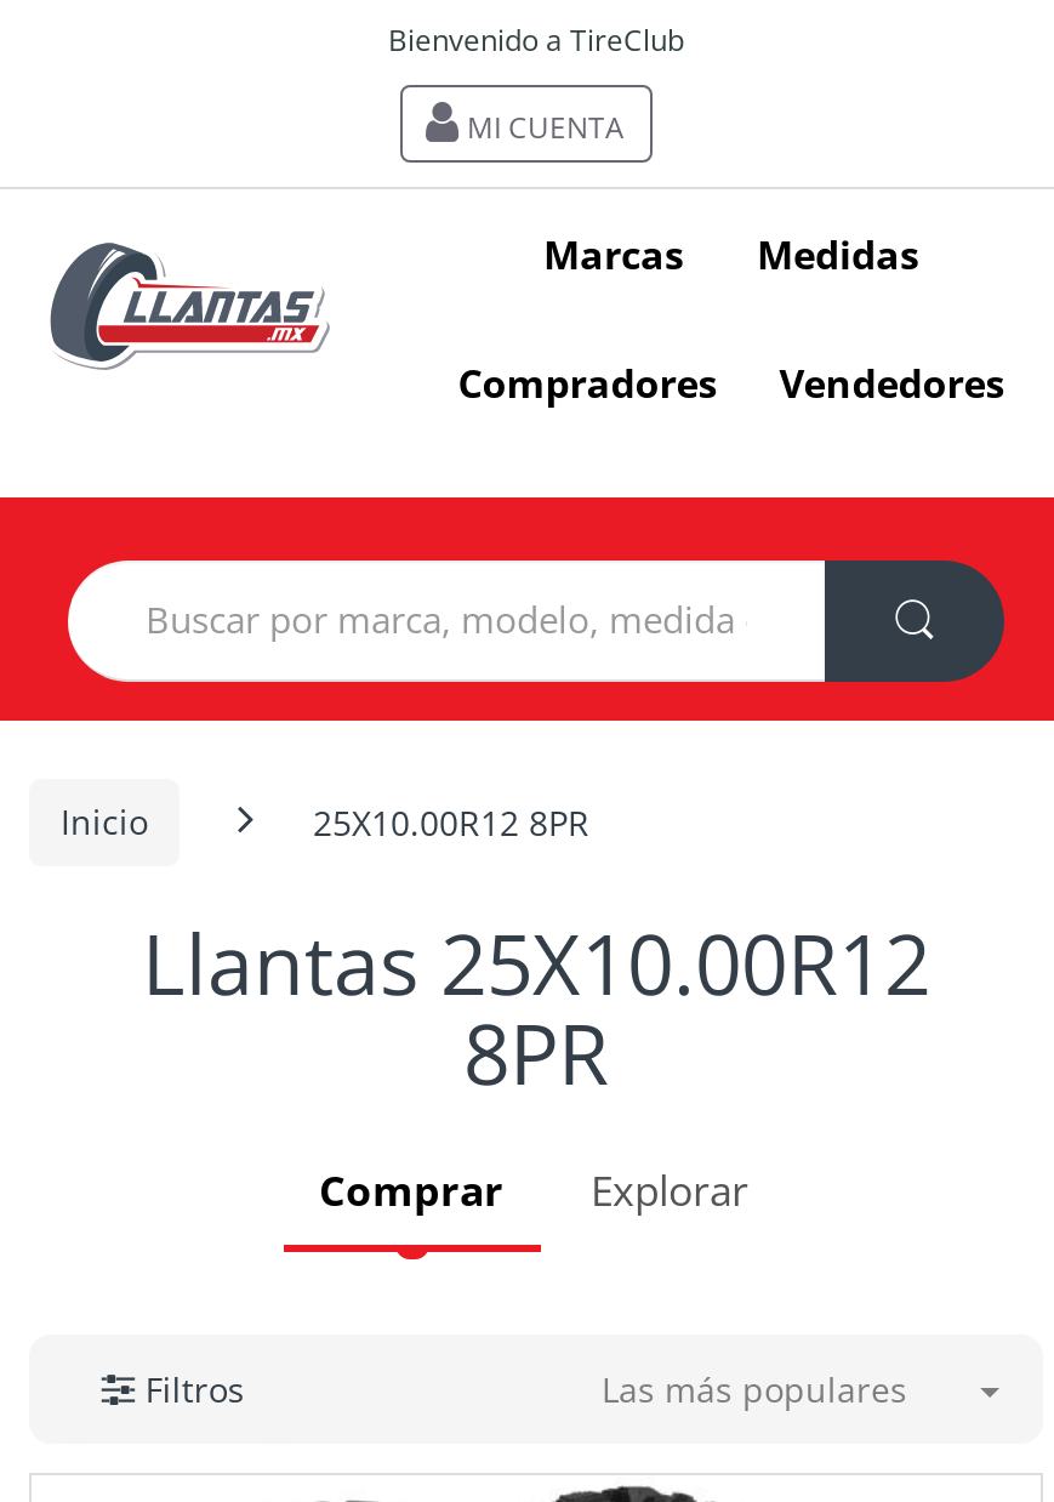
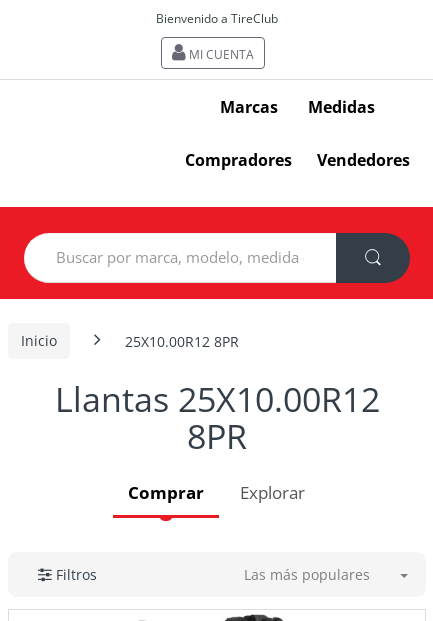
[49,240,330,371] [image] -> none

